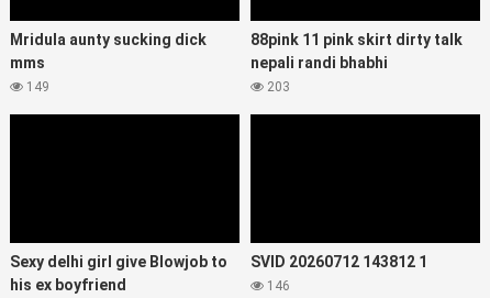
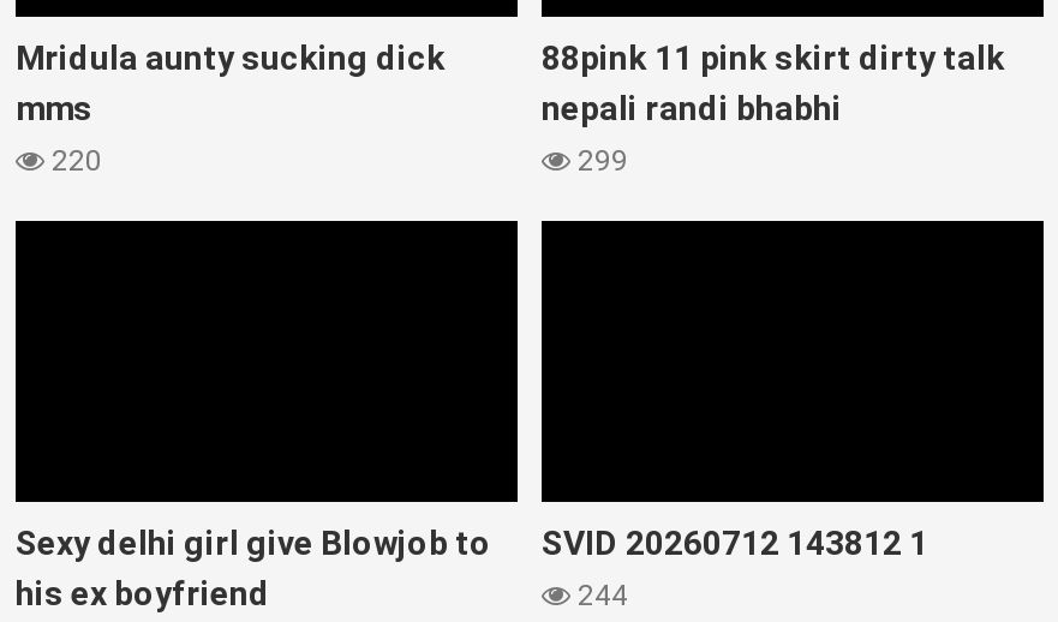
[23,79,49,95] 149 -> [44,145,102,178] 220
[264,79,290,95] 203 -> [570,145,628,178] 299
[264,278,290,294] 146 -> [570,579,628,613] 244

